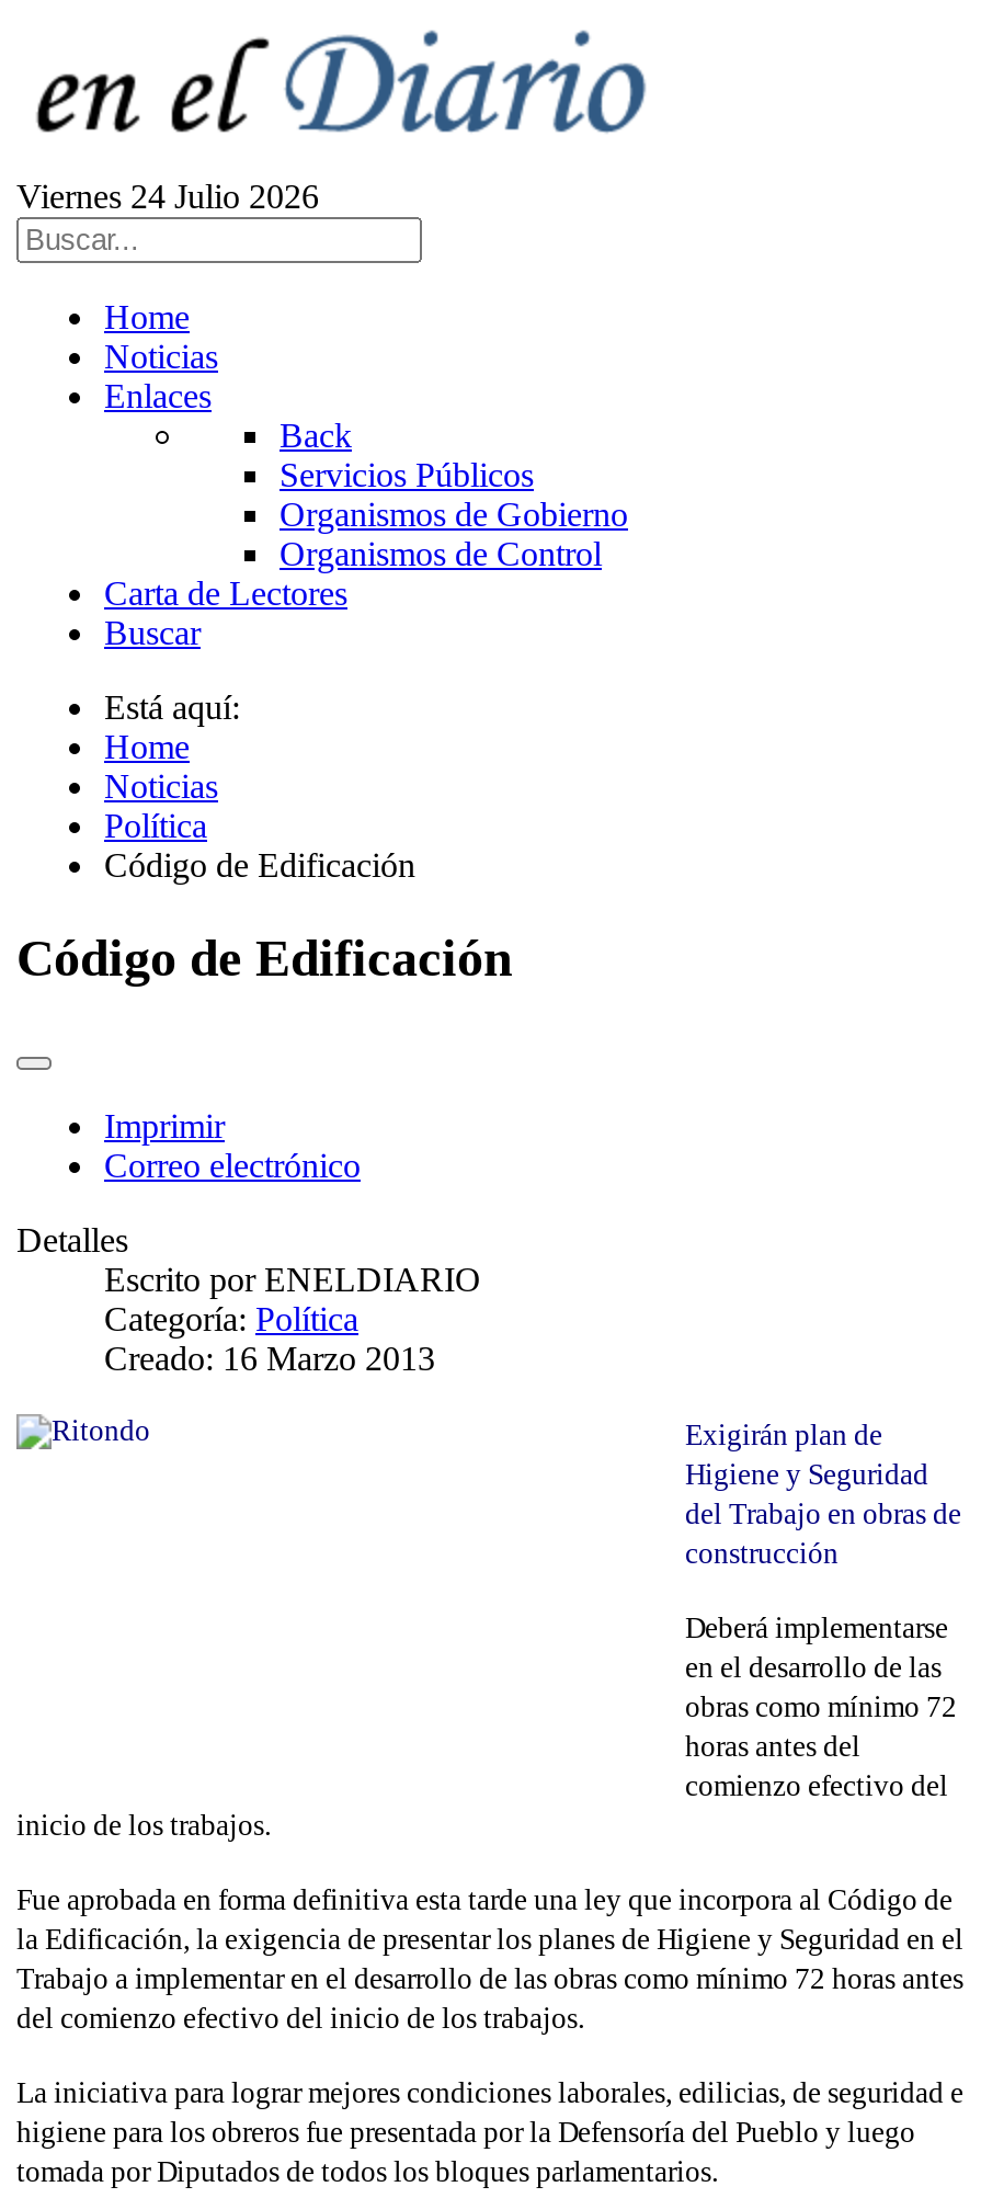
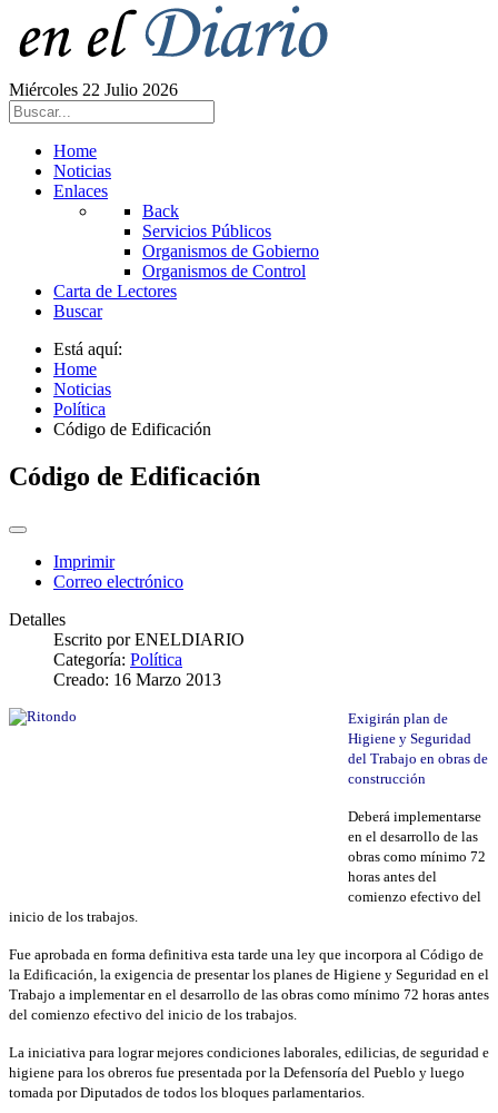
[16,178,319,215] Viernes 24 Julio 2026 -> [9,80,178,99] Miércoles 22 Julio 2026

